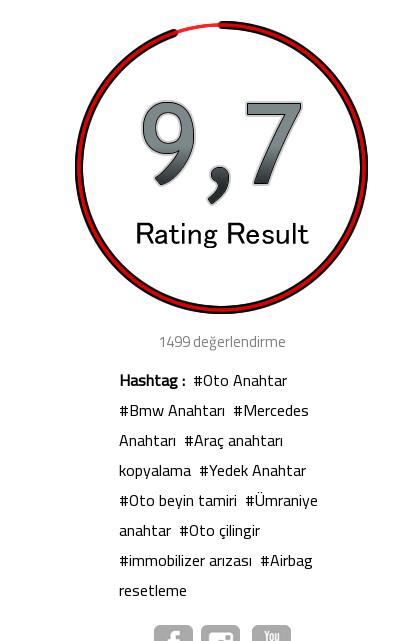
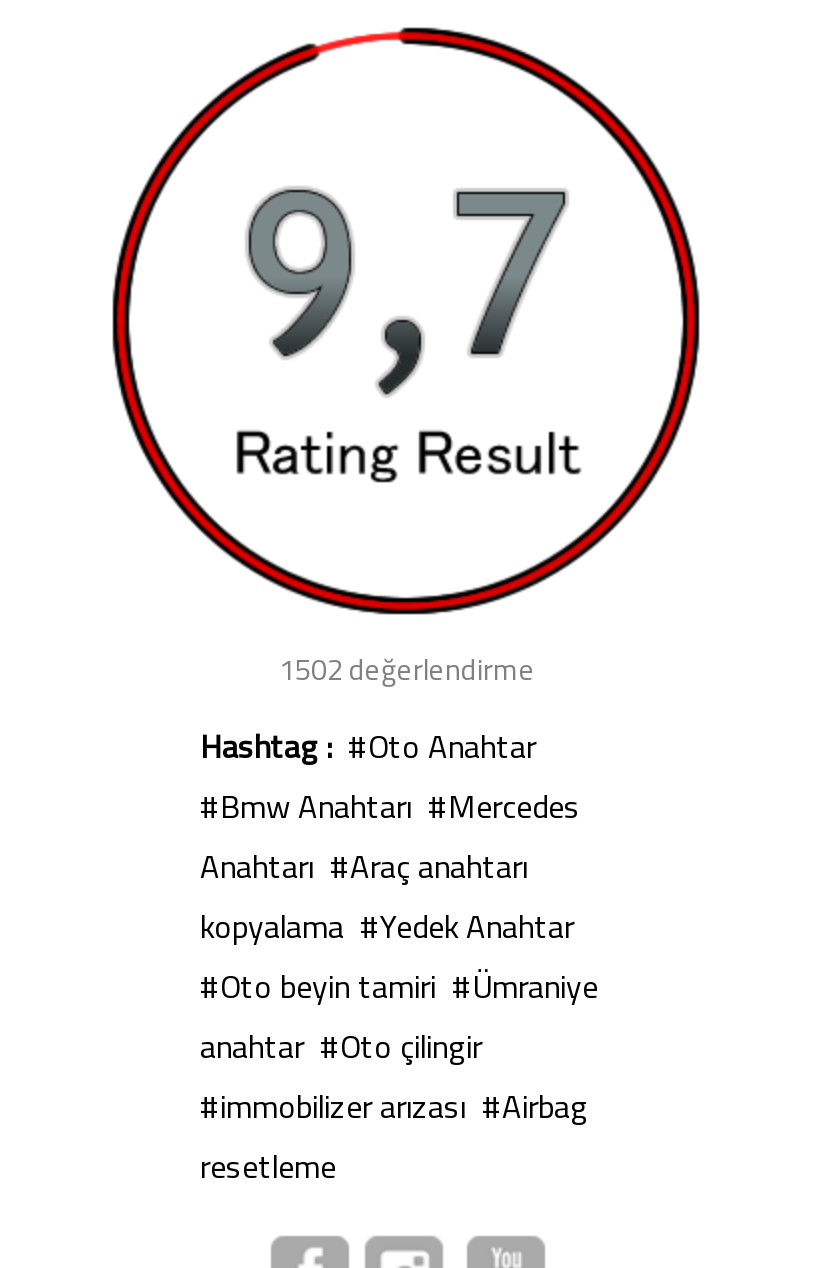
[158,328,286,355] 1499 değerlendirme -> [279,642,535,696] 1502 değerlendirme

